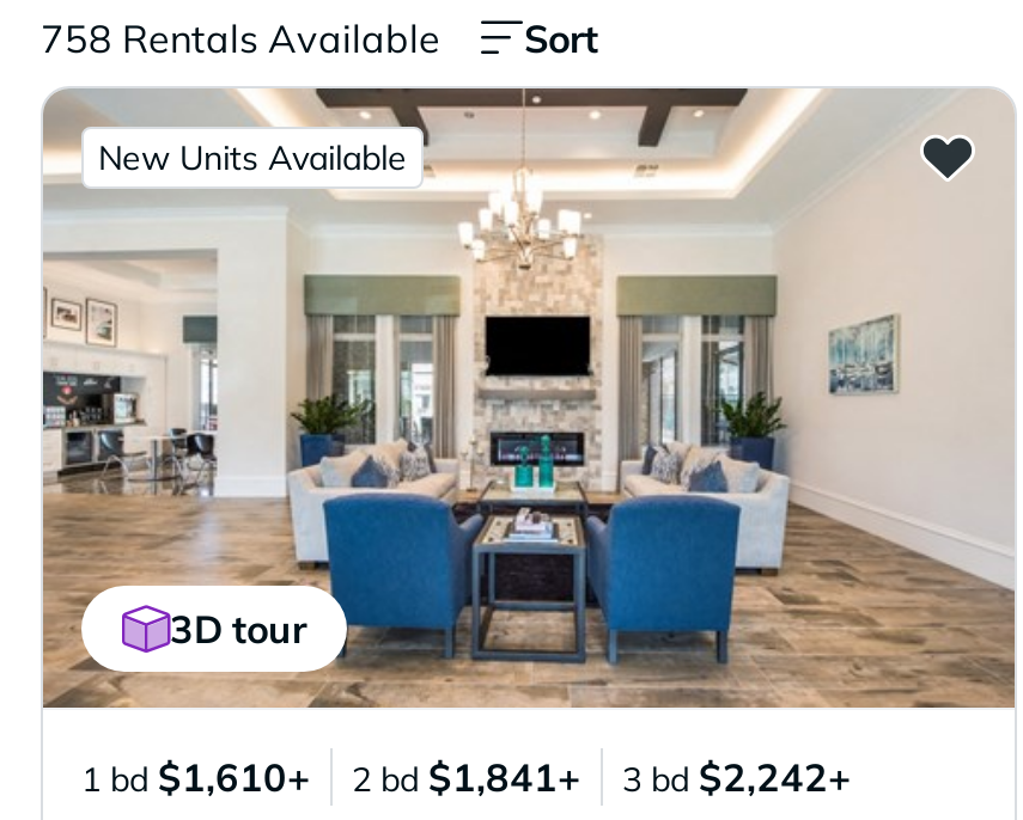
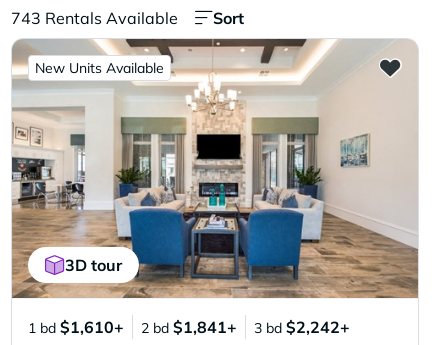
[41,14,440,62] 758 Rentals Available -> [11,8,178,28] 743 Rentals Available

